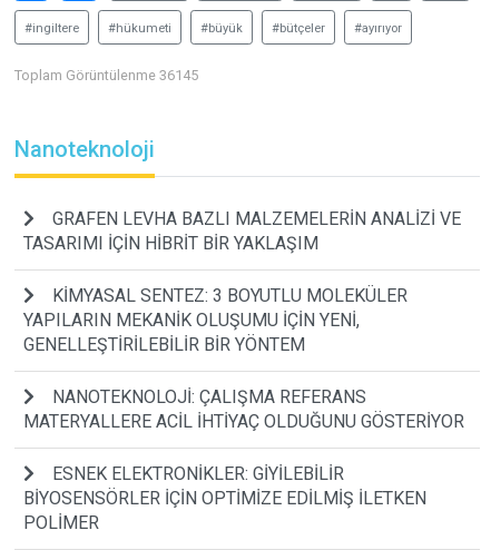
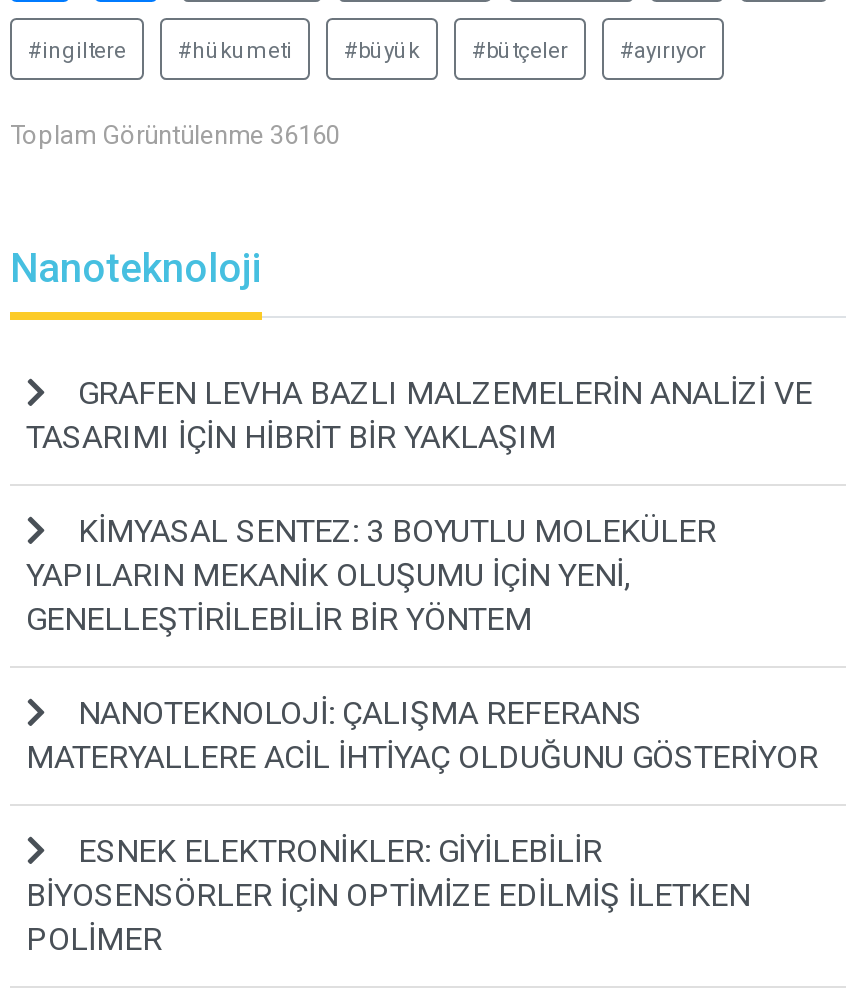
[14,67,198,84] Toplam Görüntülenme 36145 -> [10,120,340,150] Toplam Görüntülenme 36160

